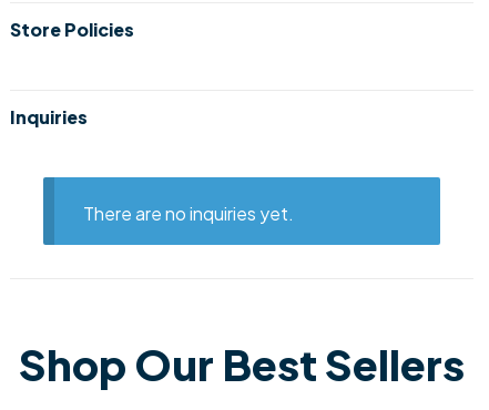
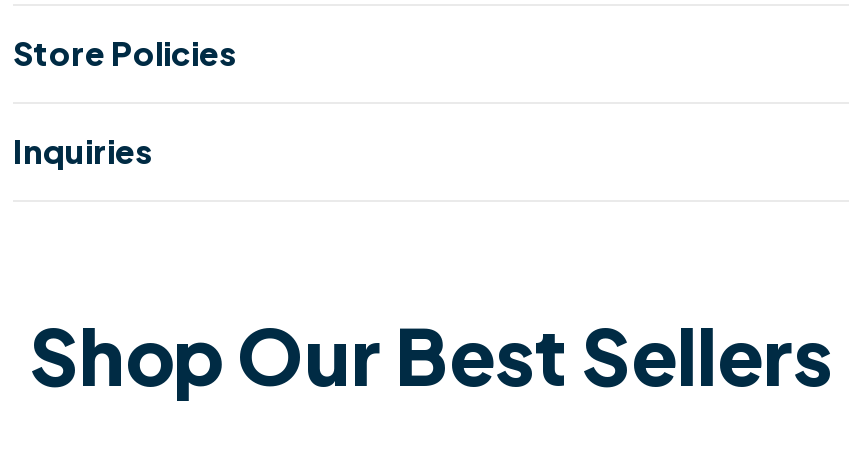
[83,201,294,225] There are no inquiries yet. -> none

